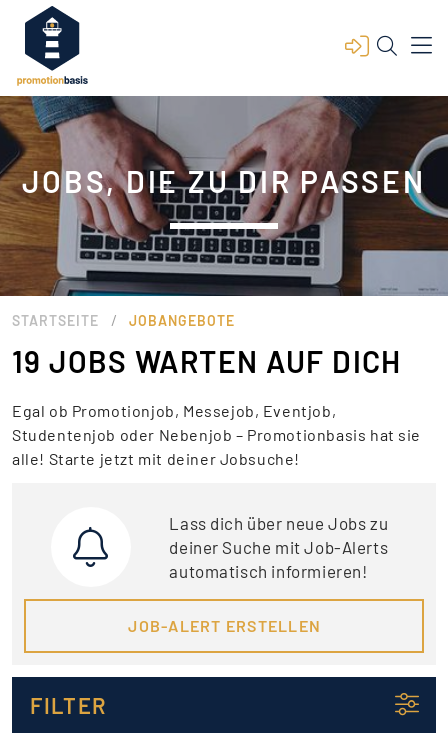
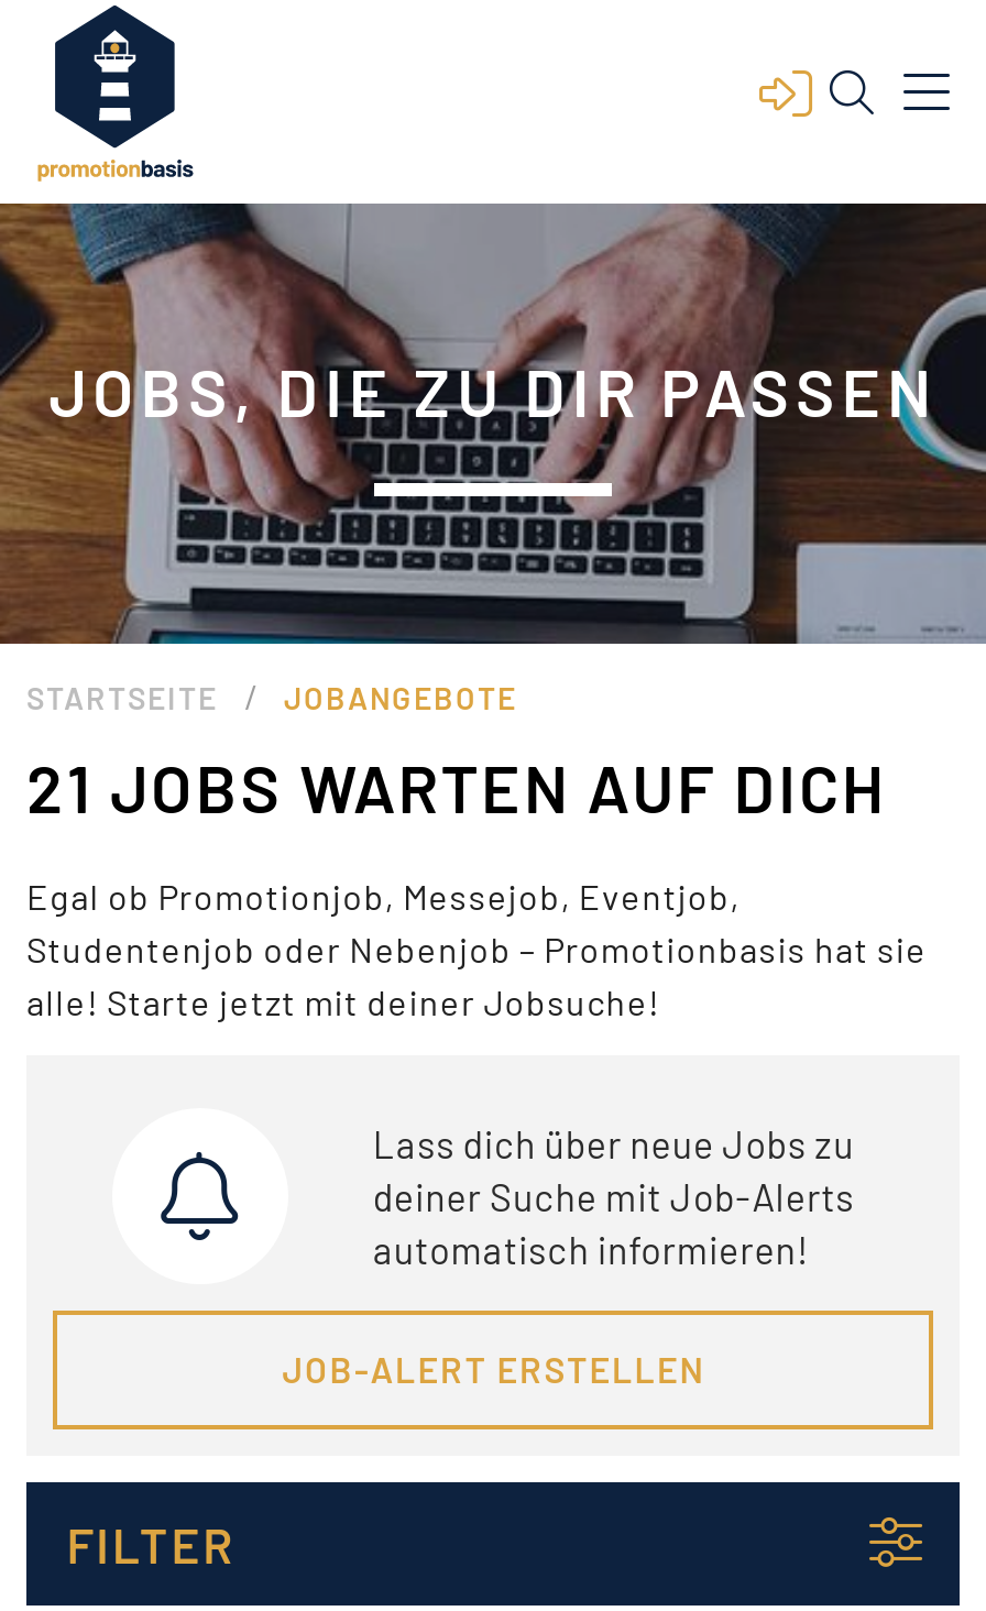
[12,343,402,379] 19 JOBS WARTEN AUF DICH -> [26,747,887,826] 21 JOBS WARTEN AUF DICH

